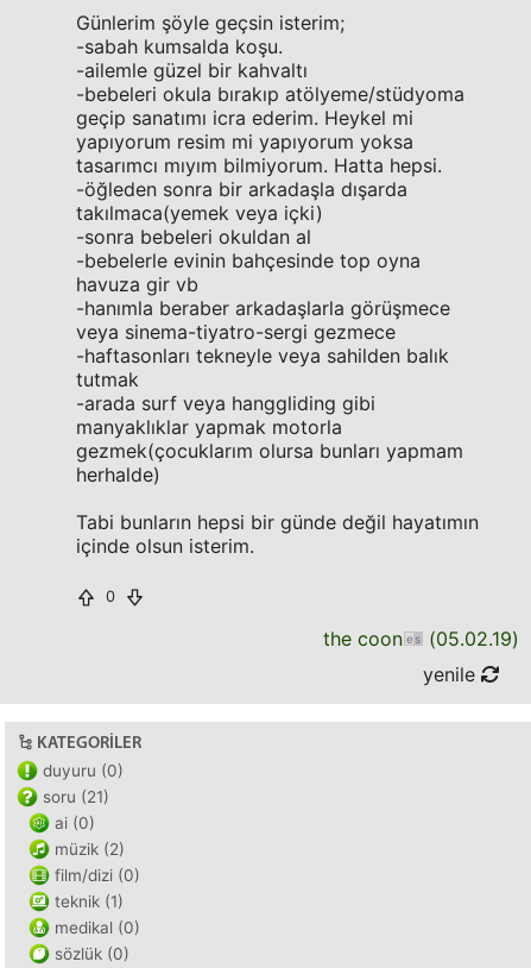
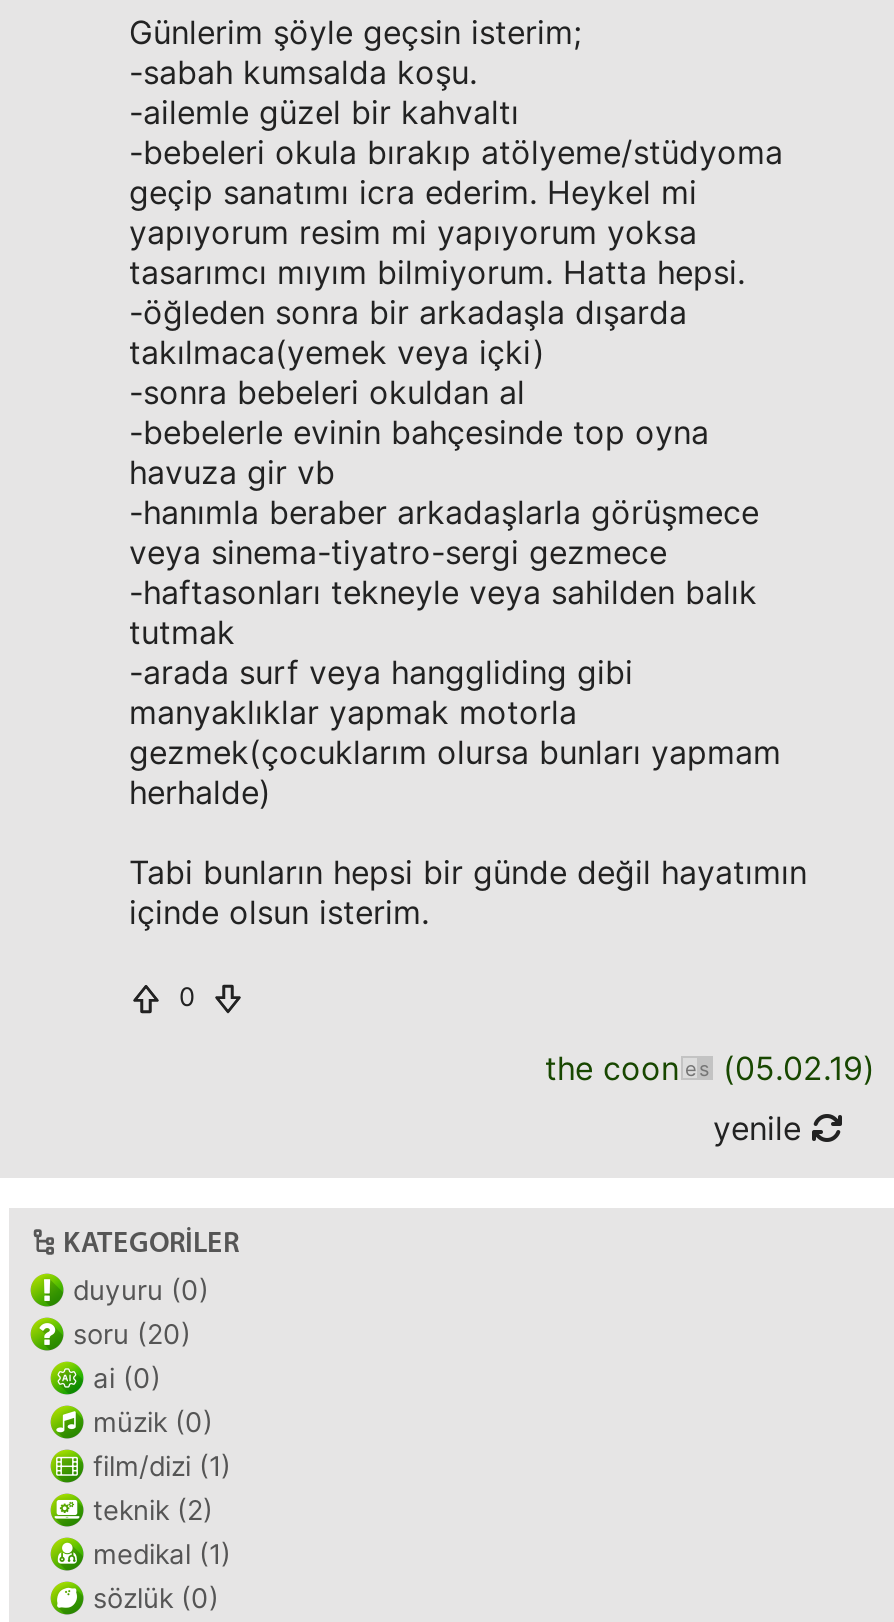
[43,787,109,806] soru (21) -> [73,1318,191,1350] soru (20)
[55,840,125,859] müzik (2) -> [93,1406,213,1438] müzik (0)
[55,866,140,885] film/dizi (0) -> [93,1450,231,1482] film/dizi (1)
[55,892,124,911] teknik (1) -> [93,1494,213,1526] teknik (2)
[55,918,140,937] medikal (0) -> [93,1538,231,1570] medikal (1)

